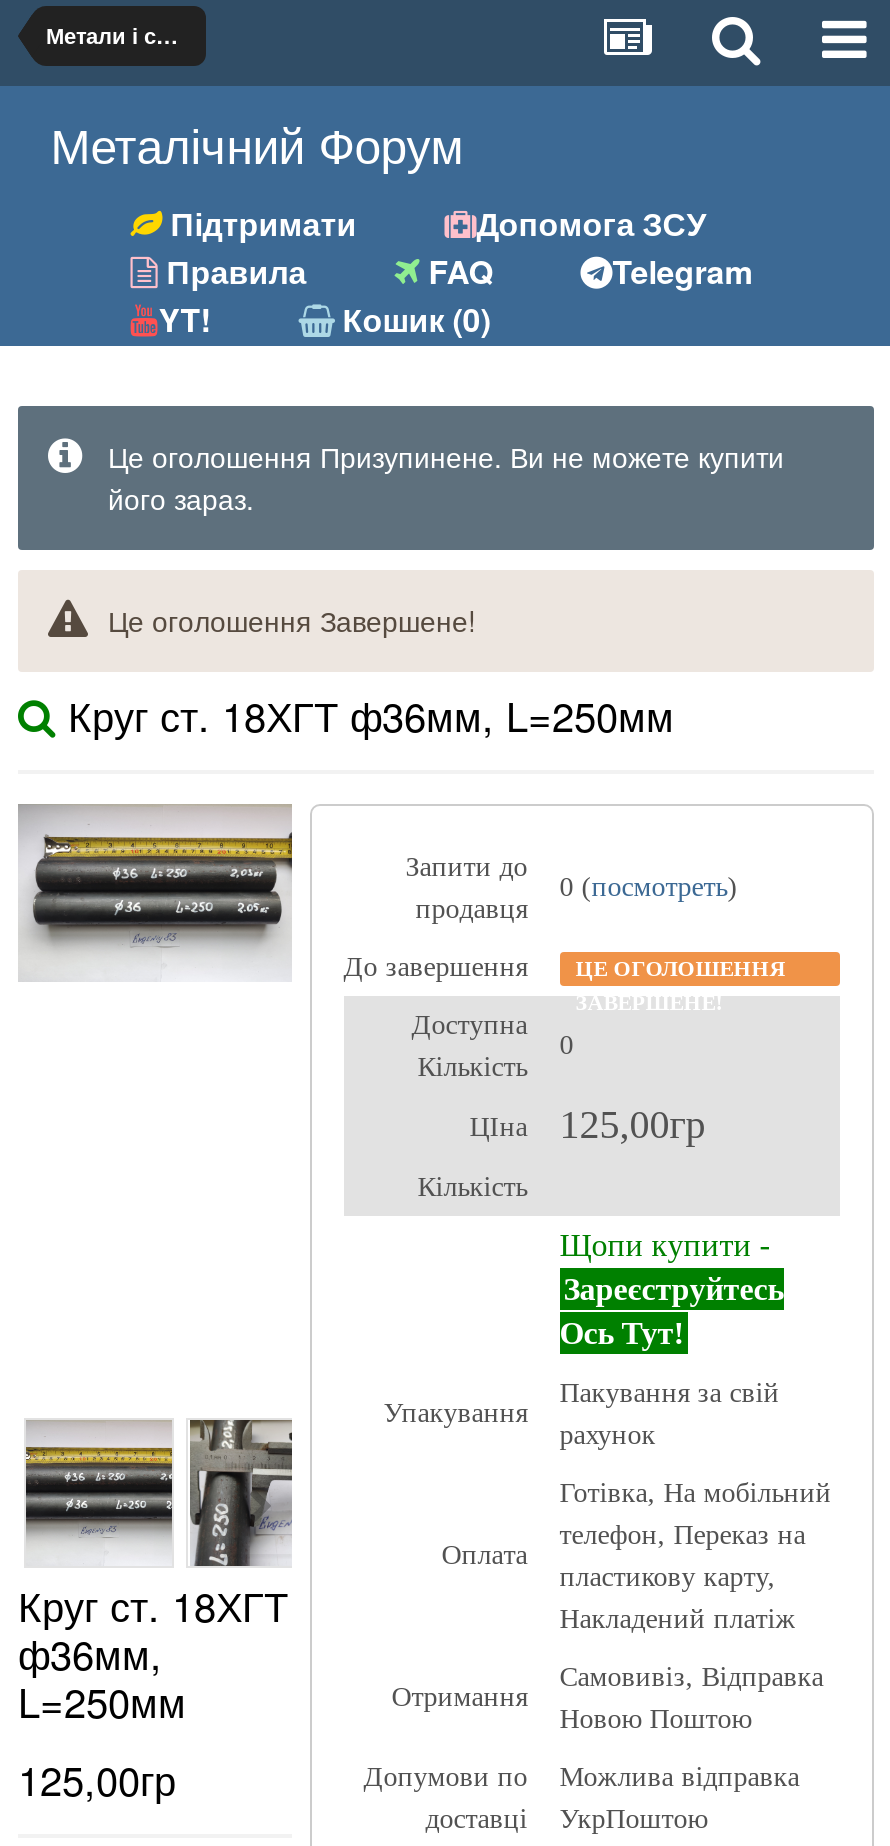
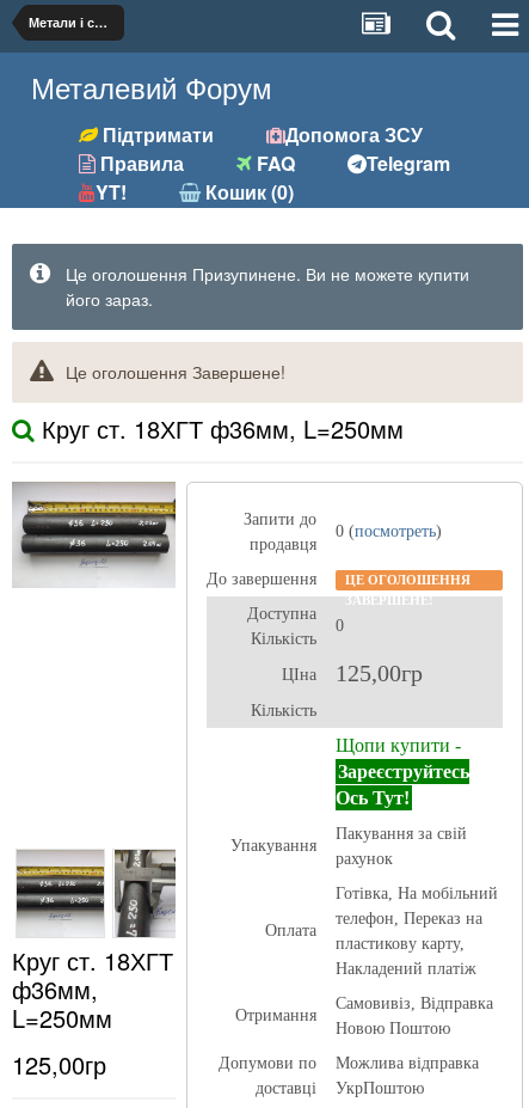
[50,108,464,178] Металічний Форум -> [31,66,273,108] Металевий Форум

